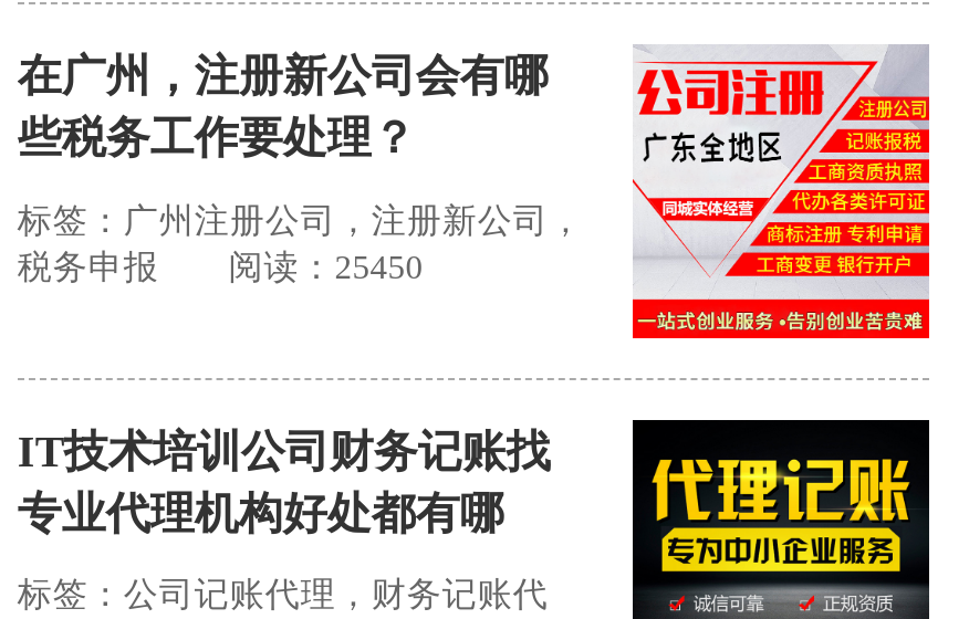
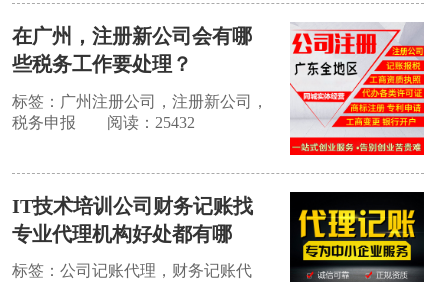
[17,247,423,284] 税务申报 阅读：25450 -> [12,114,195,131] 税务申报 阅读：25432

